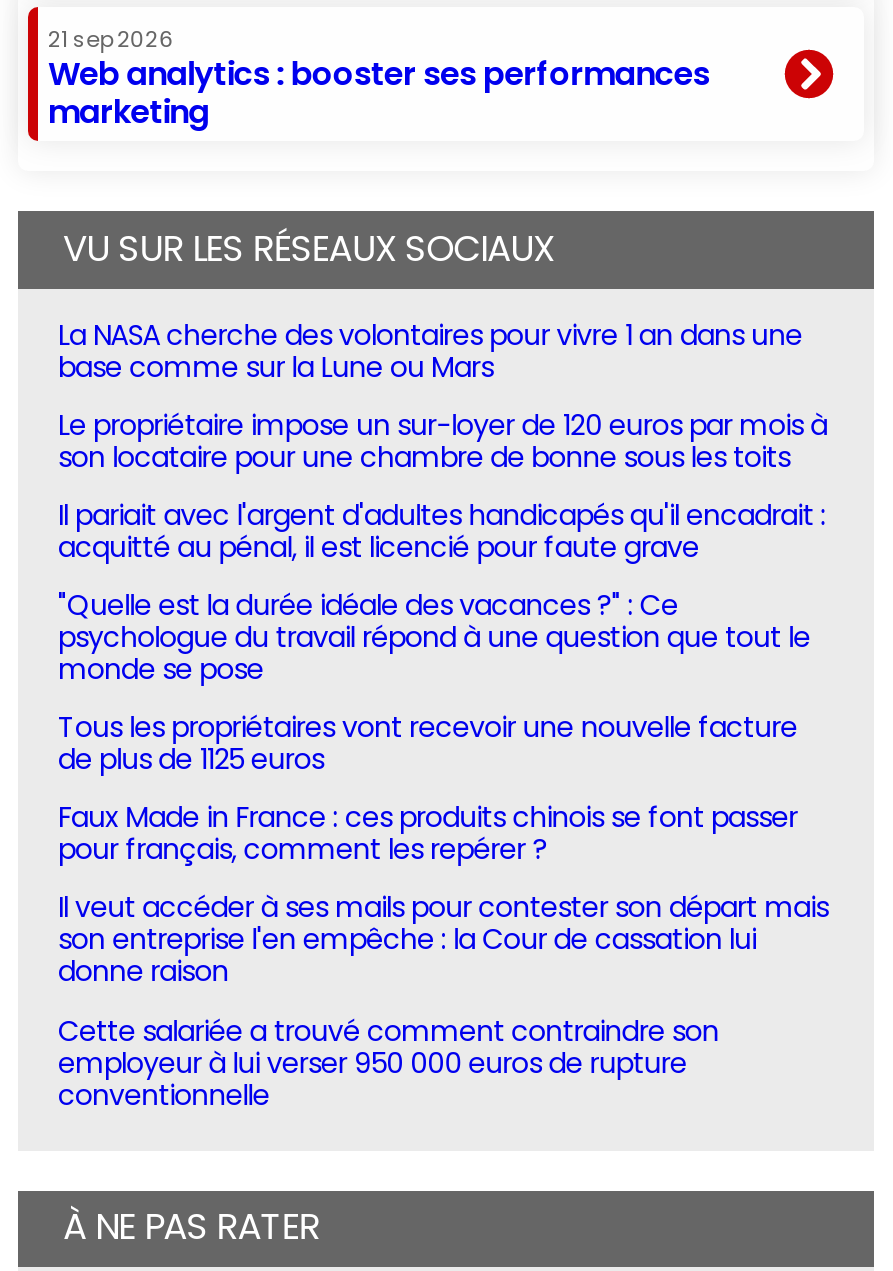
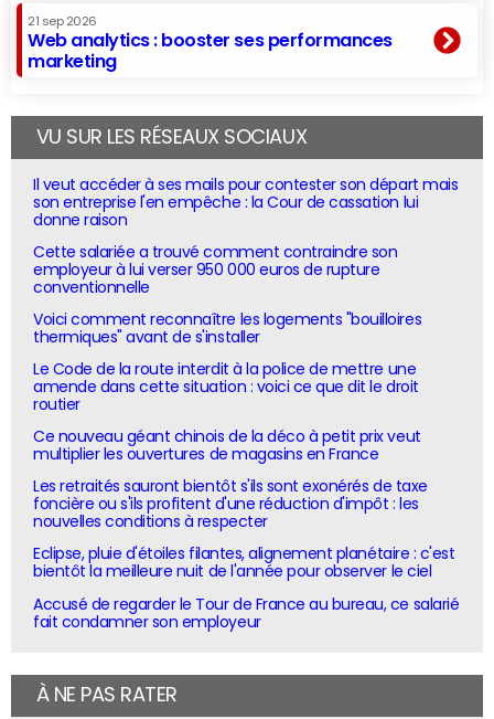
[58,320,827,864] La NASA cherche des volontaires pour vivre 1 an dans une | base comme sur la Lune ou Mars | Le propriétaire impose un sur-loyer de 120 euros par mois à | son locataire pour une chambre de bonne sous les toits | Il pariait avec l'argent d'adultes handicapés qu'il encadrait : | acquitté au pénal, il est licencié pour faute grave | "Quelle est la durée idéale des vacances ?" : Ce | psychologue du travail répond à une question que tout le | monde se pose | Tous les propriétaires vont recevoir une nouvelle facture | de plus de 1125 euros | Faux Made in France : ces produits chinois se font passer | pour français, comment les repérer ? -> none
moved [58,894,828,1108] -> [33,176,458,295]: Il veut accéder à ses mails pour contester son départ mais | son entreprise l'en empêche : la Cour de cassation lui | donne raison | Cette salariée a trouvé comment contraindre son | employeur à lui verser 950 000 euros de rupture | conventionnelle
none -> [33,311,459,629] Voici comment reconnaître les logements "bouilloires | thermiques" avant de s'installer | Le Code de la route interdit à la police de mettre une | amende dans cette situation : voici ce que dit le droit | routier | Ce nouveau géant chinois de la déco à petit prix veut | multiplier les ouvertures de magasins en France | Les retraités sauront bientôt s'ils sont exonérés de taxe | foncière ou s'ils profitent d'une réduction d'impôt : les | nouvelles conditions à respecter | Eclipse, pluie d'étoiles filantes, alignement planétaire : c'est | bientôt la meilleure nuit de l'année pour observer le ciel | Accusé de regarder le Tour de France au bureau, ce salarié | fait condamner son employeur

